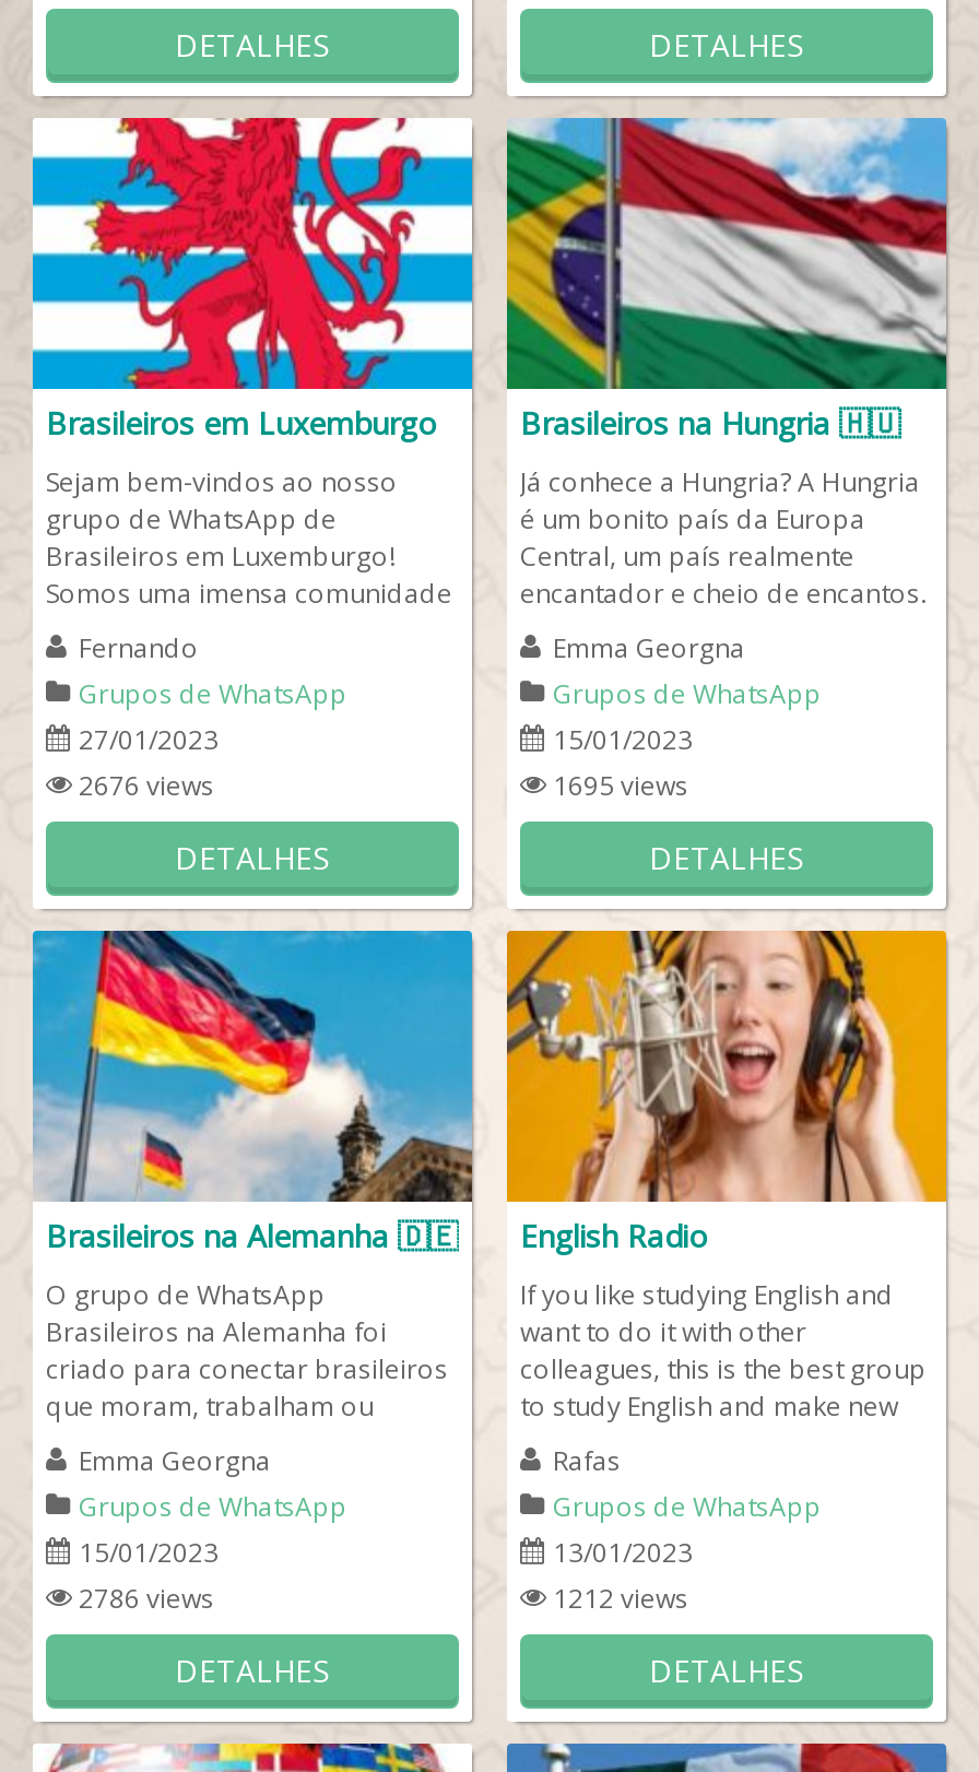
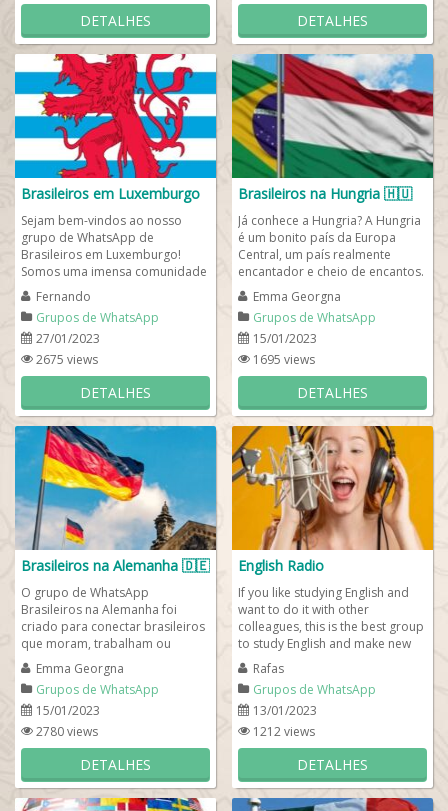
[79,767,214,804] 2676 views -> [36,351,98,368] 2675 views
[79,1580,214,1617] 2786 views -> [36,723,98,740] 2780 views

